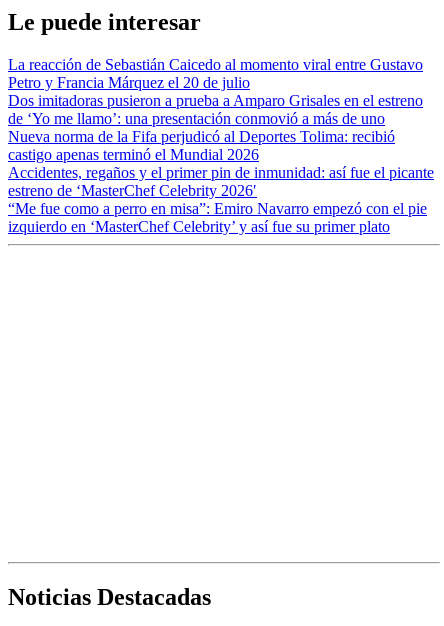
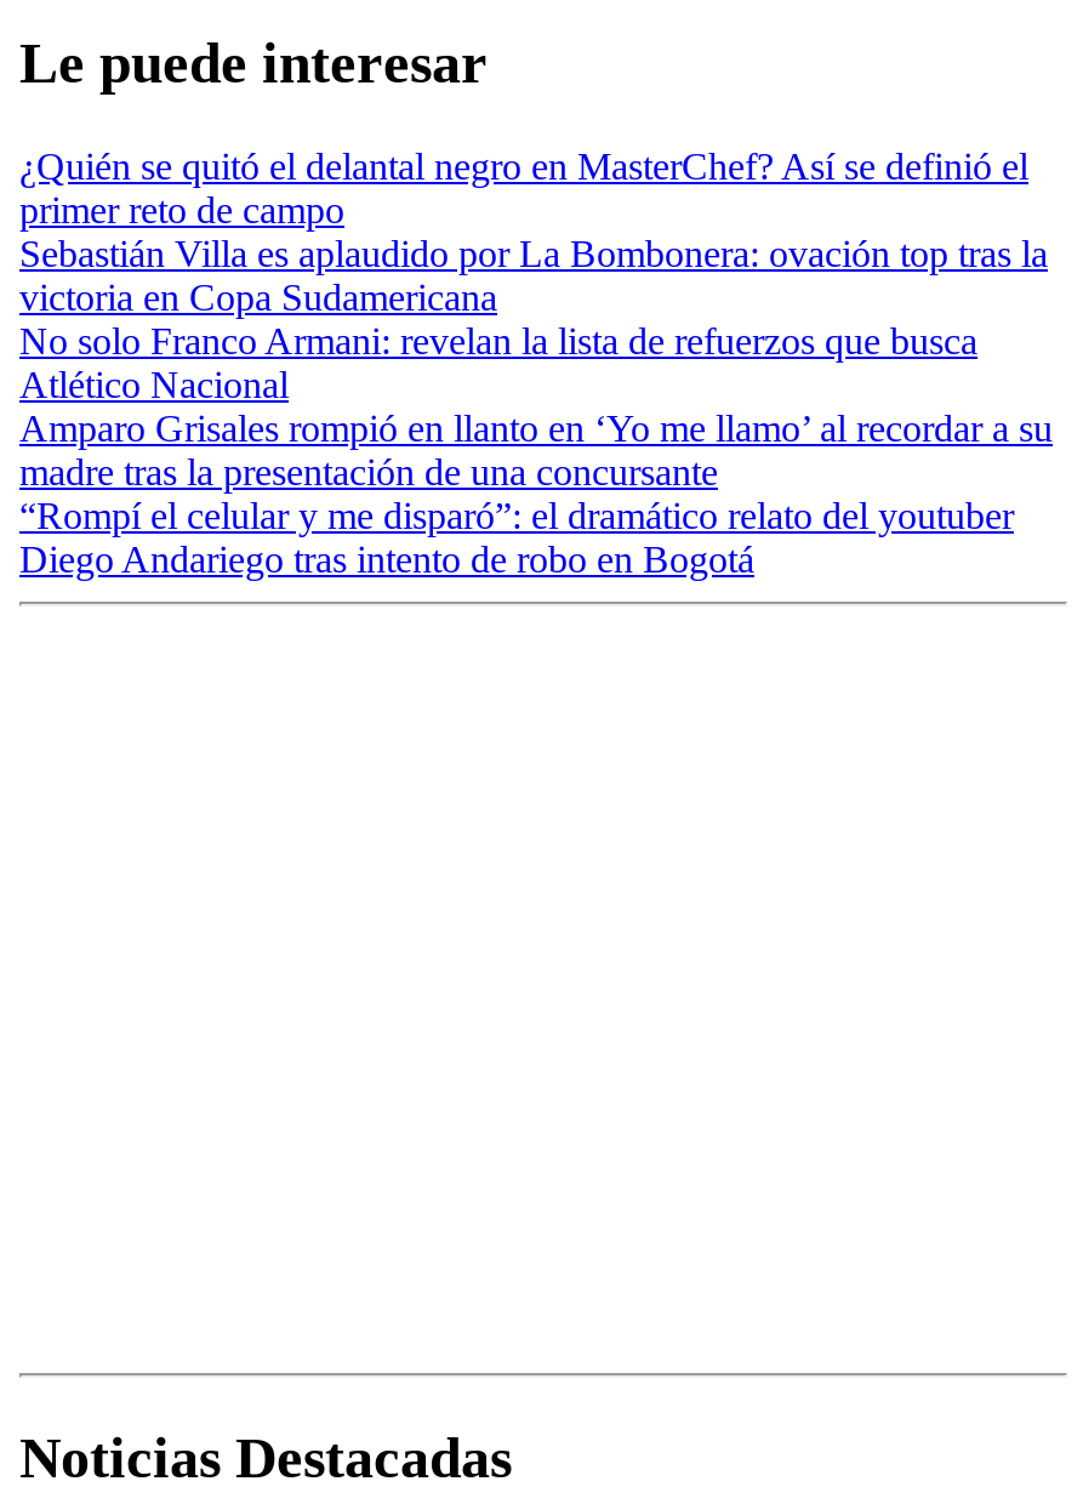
[8,56,434,235] La reacción de Sebastián Caicedo al momento viral entre Gustavo | Petro y Francia Márquez el 20 de julio | Dos imitadoras pusieron a prueba a Amparo Grisales en el estreno | de ‘Yo me llamo’: una presentación conmovió a más de uno | Nueva norma de la Fifa perjudicó al Deportes Tolima: recibió | castigo apenas terminó el Mundial 2026 | Accidentes, regaños y el primer pin de inmunidad: así fue el picante | estreno de ‘MasterChef Celebrity 2026′ | “Me fue como a perro en misa”: Emiro Navarro empezó con el pie | izquierdo en ‘MasterChef Celebrity’ y así fue su primer plato -> [19,145,1053,579] ¿Quién se quitó el delantal negro en MasterChef? Así se definió el | primer reto de campo | Sebastián Villa es aplaudido por La Bombonera: ovación top tras la | victoria en Copa Sudamericana | No solo Franco Armani: revelan la lista de refuerzos que busca | Atlético Nacional | Amparo Grisales rompió en llanto en ‘Yo me llamo’ al recordar a su | madre tras la presentación de una concursante | “Rompí el celular y me disparó”: el dramático relato del youtuber | Diego Andariego tras intento de robo en Bogotá

